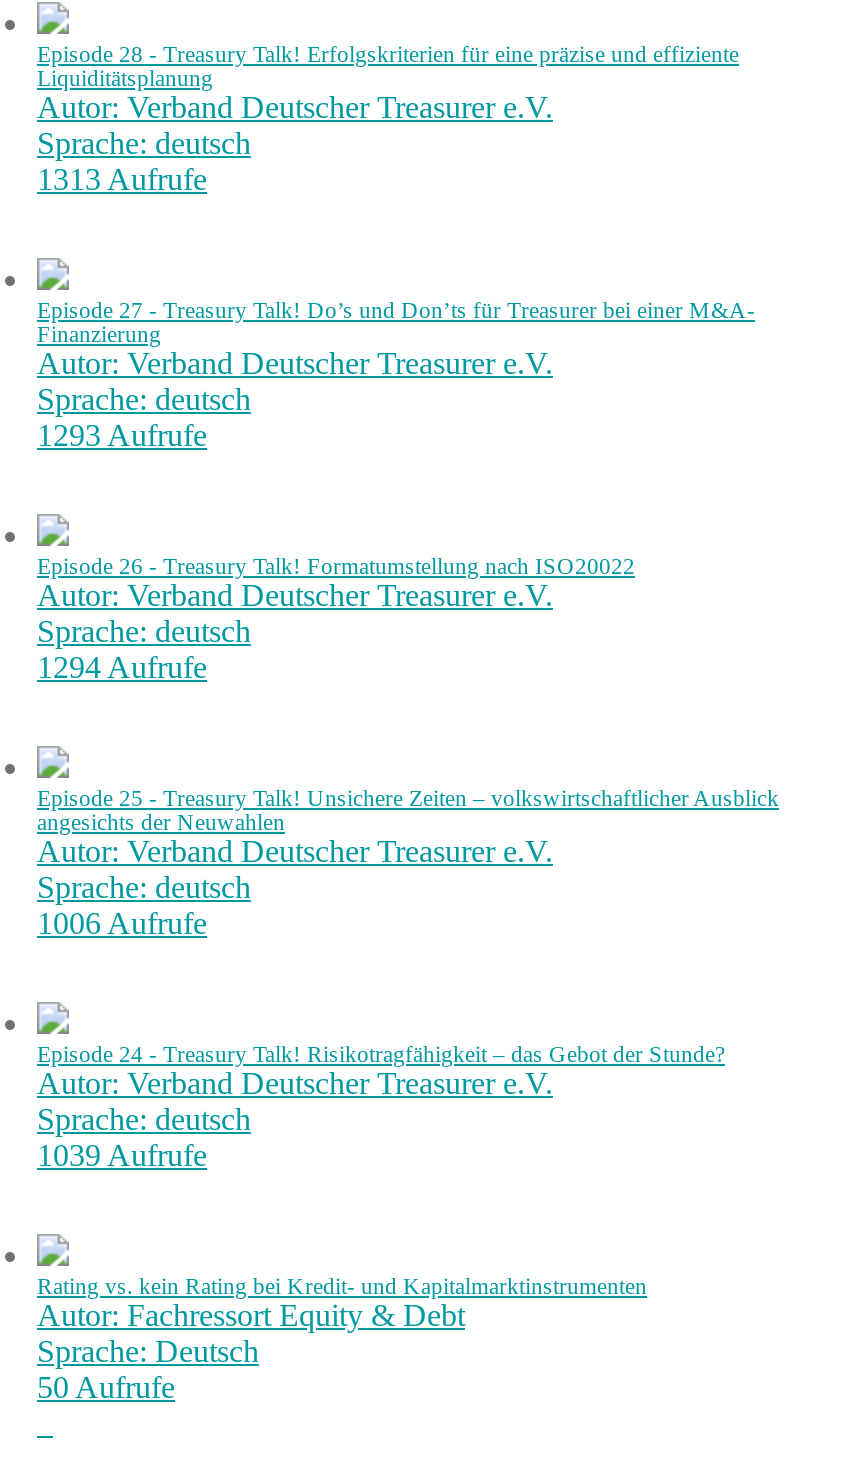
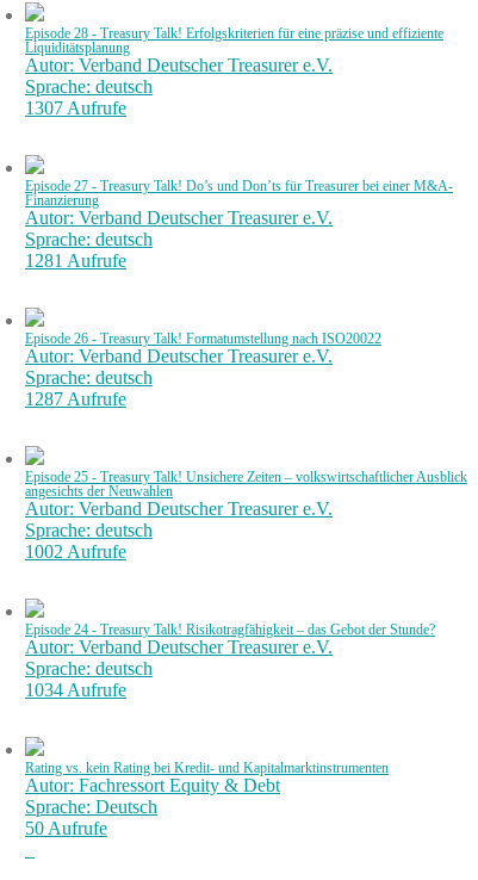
[37,163,207,197] 1313 Aufrufe -> [25,98,126,119] 1307 Aufrufe
[37,419,207,453] 1293 Aufrufe -> [25,251,126,271] 1281 Aufrufe
[37,651,207,685] 1294 Aufrufe -> [25,389,126,409] 1287 Aufrufe
[37,907,207,941] 1006 Aufrufe -> [25,542,126,562] 1002 Aufrufe
[37,1139,207,1173] 1039 Aufrufe -> [25,680,126,700] 1034 Aufrufe

